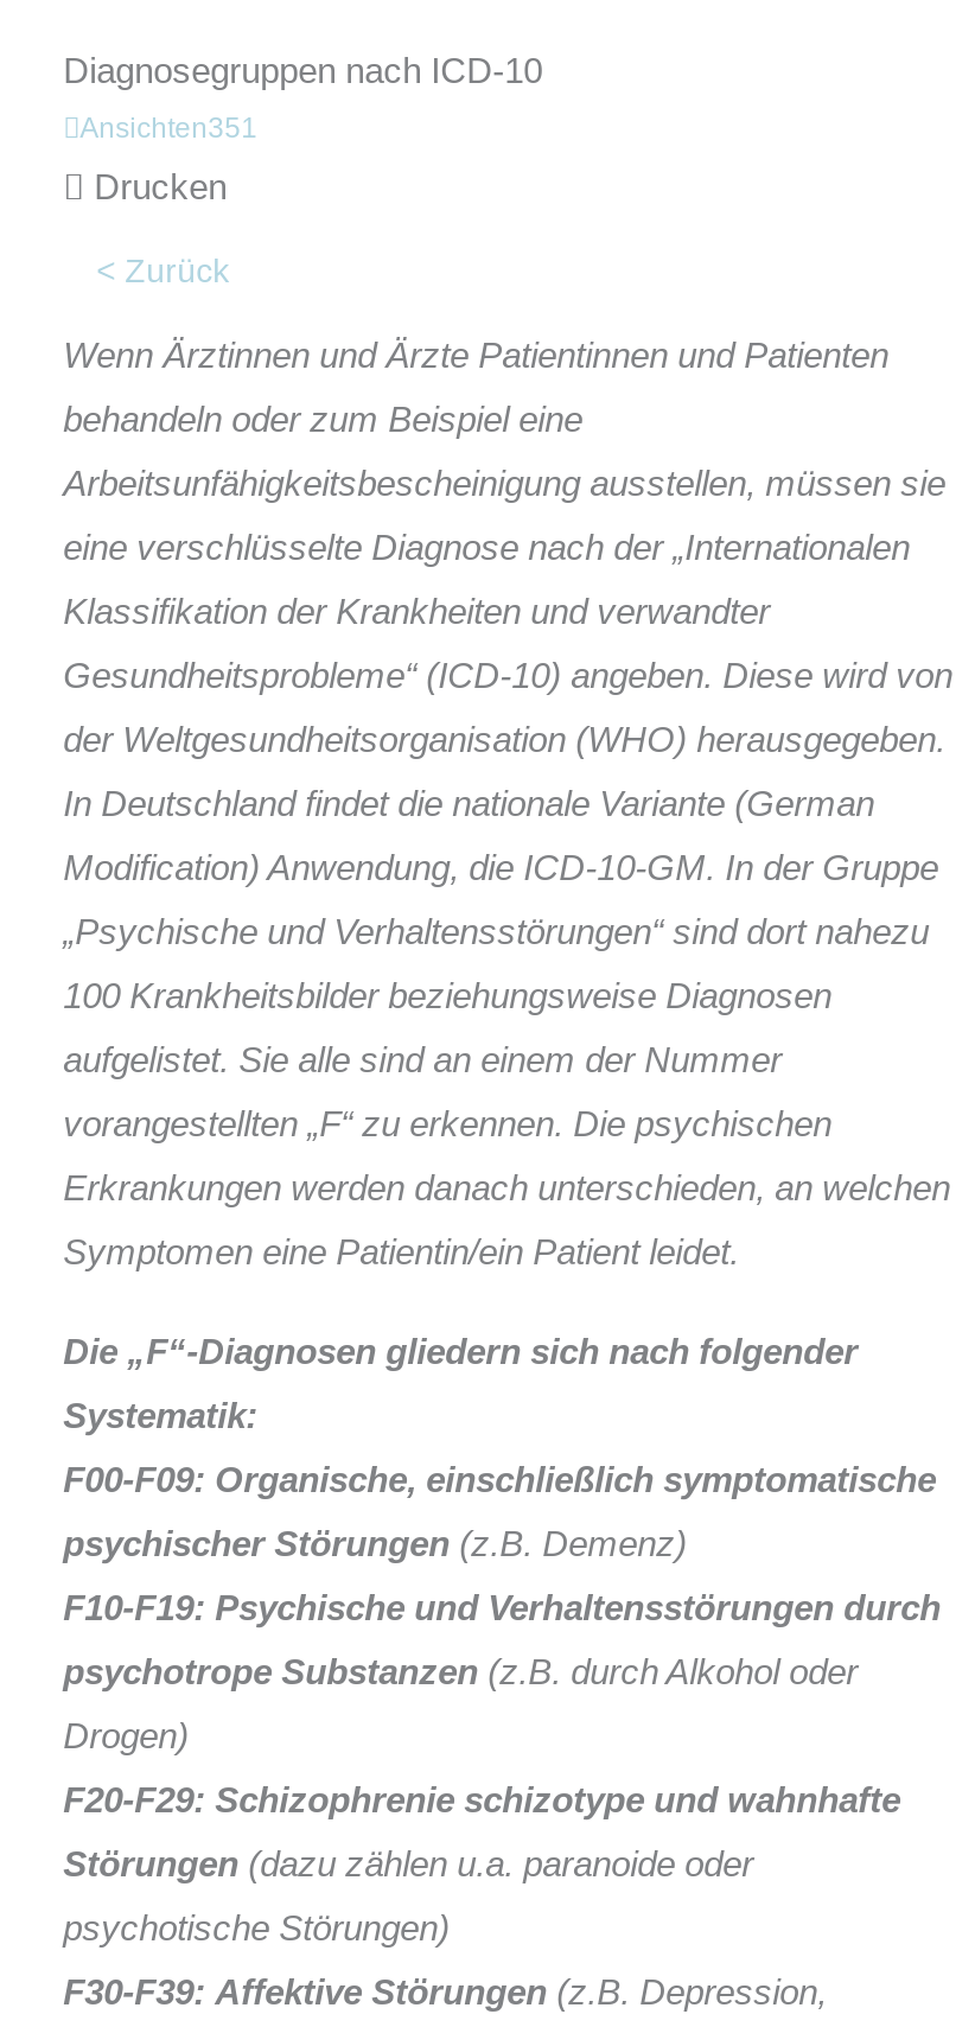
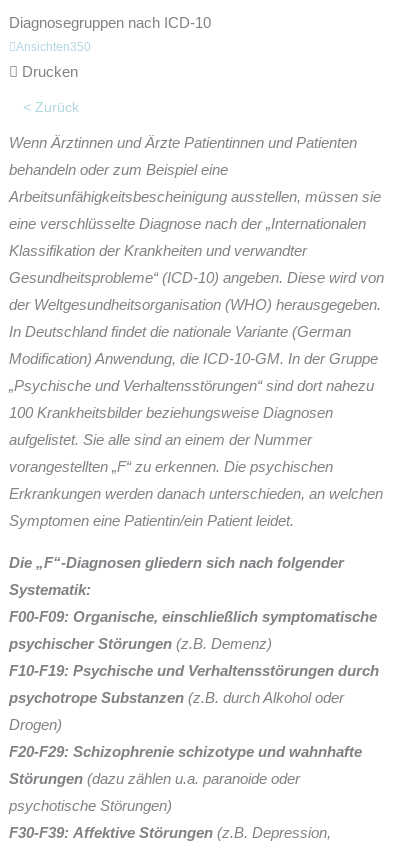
[80,111,258,145] Ansichten351 -> [16,39,91,53] Ansichten350

